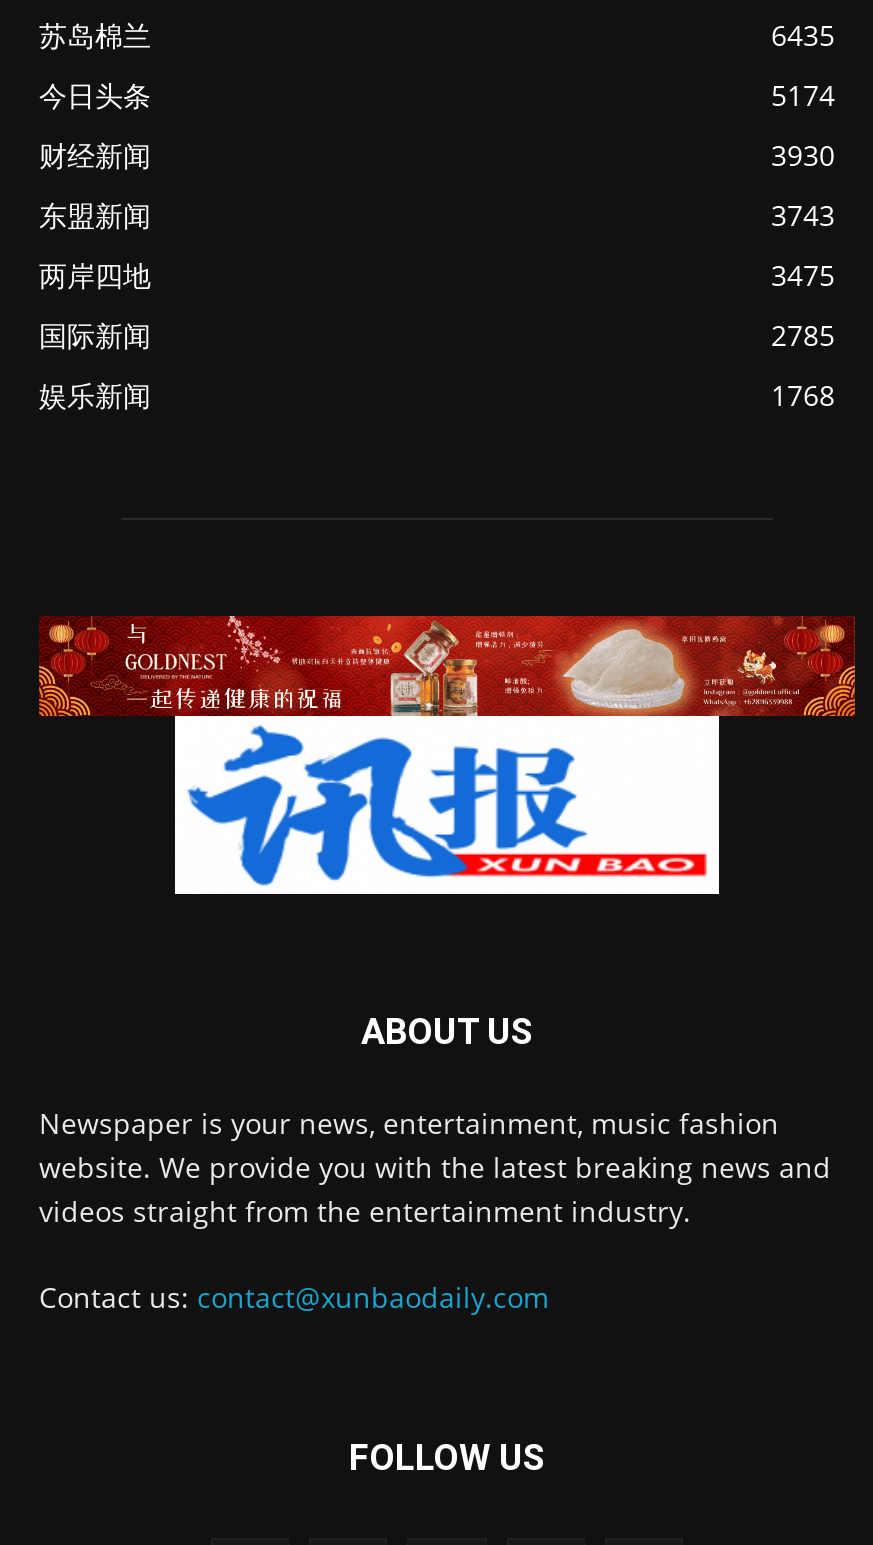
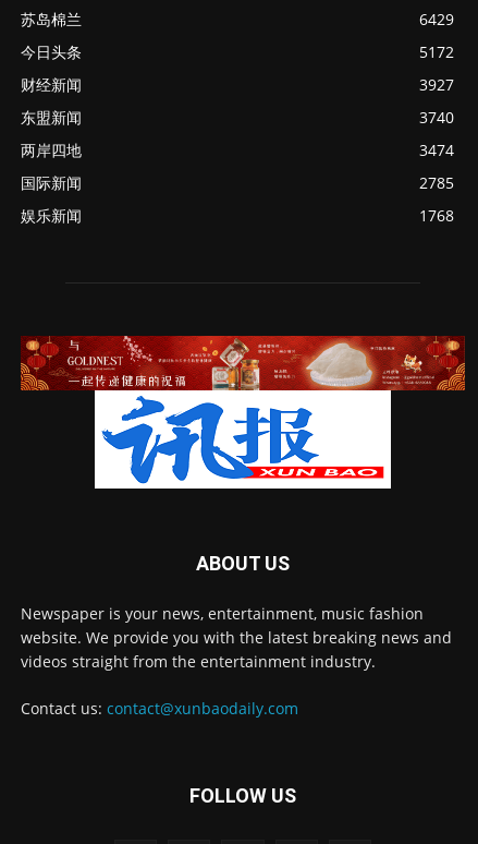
[771,15,835,53] 6435 -> [419,8,454,29] 6429
[771,75,835,113] 5174 -> [419,41,454,62] 5172
[771,135,835,173] 3930 -> [419,74,454,95] 3927
[771,195,835,233] 3743 -> [419,107,454,127] 3740
[771,255,835,293] 3475 -> [419,139,454,160] 3474

